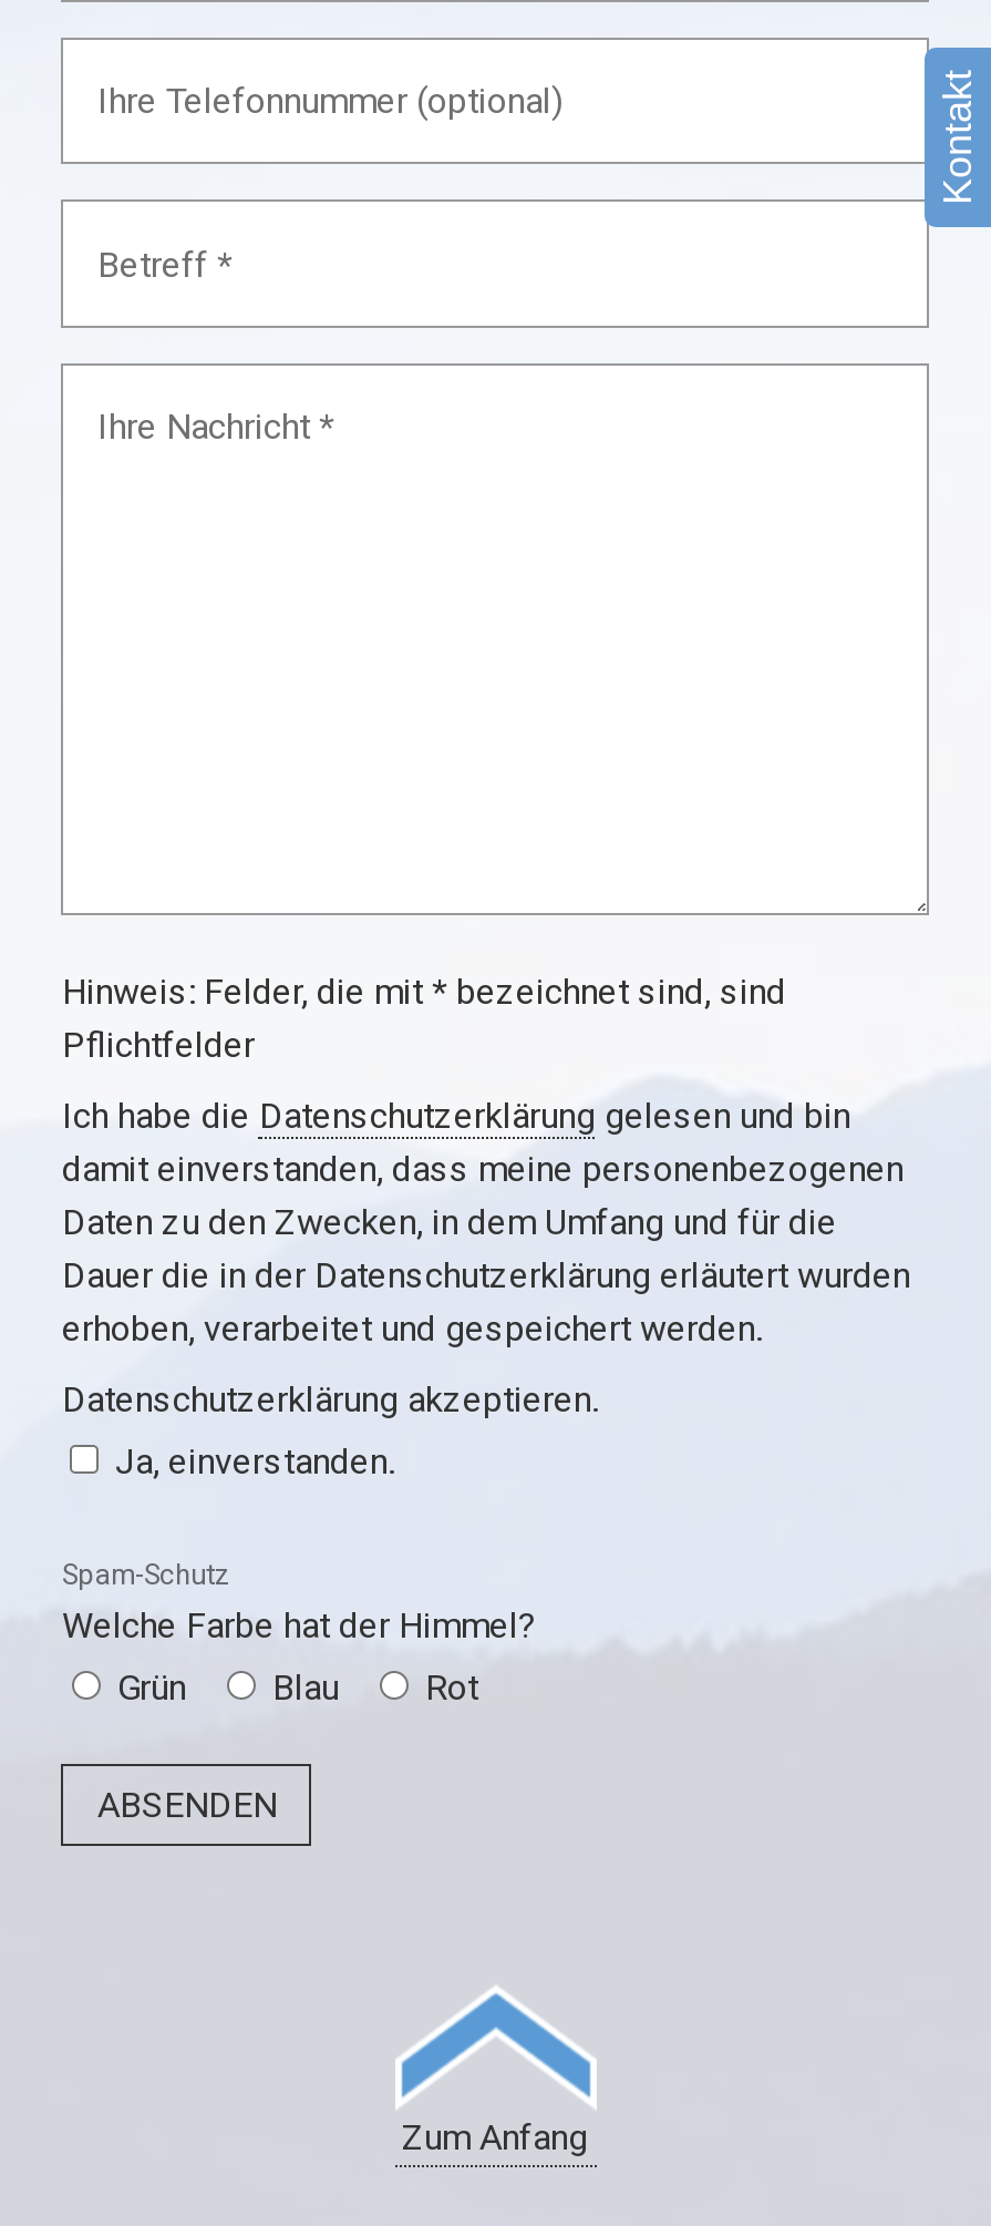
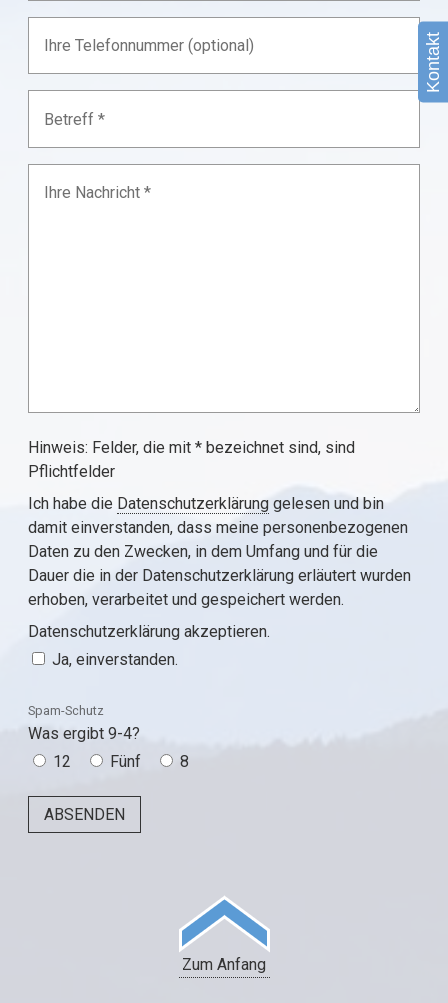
[62,1604,536,1647] Welche Farbe hat der Himmel? -> [28,724,140,743] Was ergibt 9-4?
[117,1666,478,1709] Grün | Blau | Rot -> [53,752,189,771] 12 | Fünf | 8

